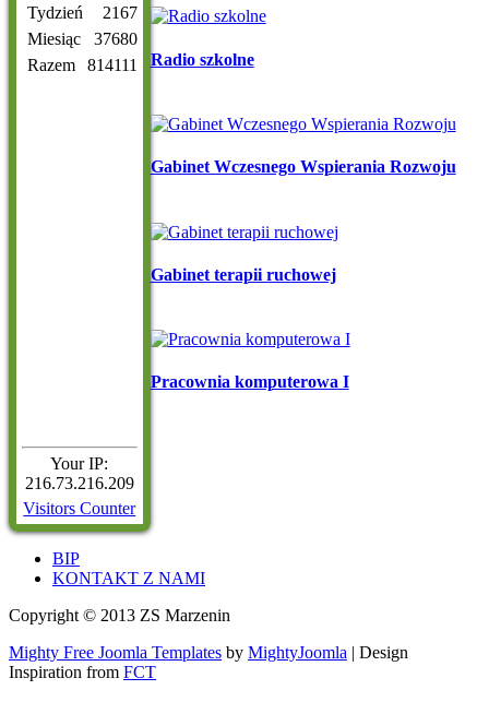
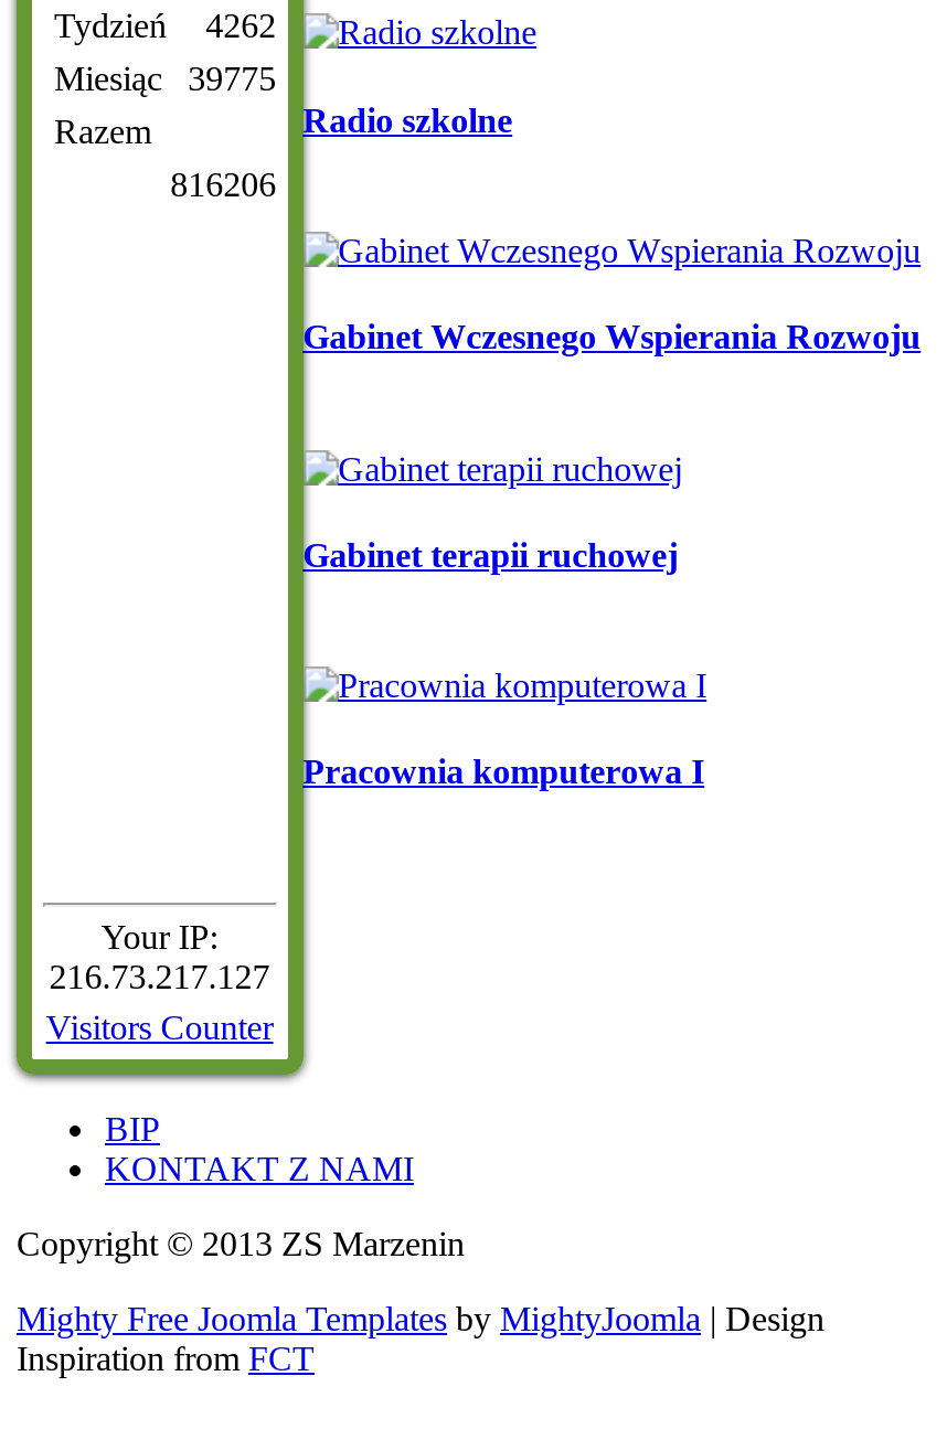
[27,4,137,22] Tydzień 2167 -> [54,8,276,45] Tydzień 4262
[27,30,137,48] Miesiąc 37680 -> [54,60,276,98] Miesiąc 39775
[87,56,137,75] 814111 -> [170,166,276,204] 816206
[25,473,134,492] 216.73.216.209 -> [49,957,270,994] 216.73.217.127

